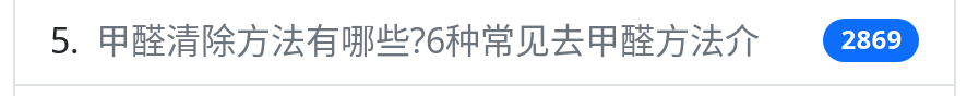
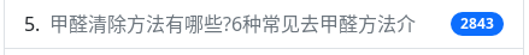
[841,21,902,58] 2869 -> [461,14,494,34] 2843

